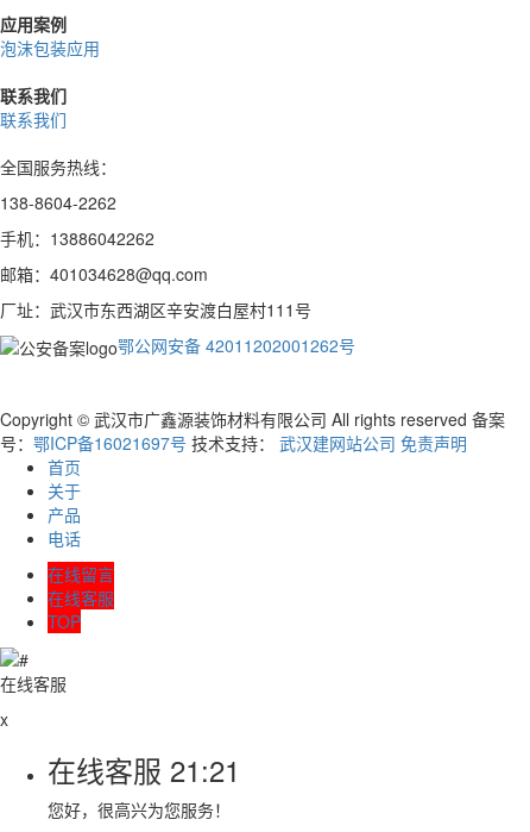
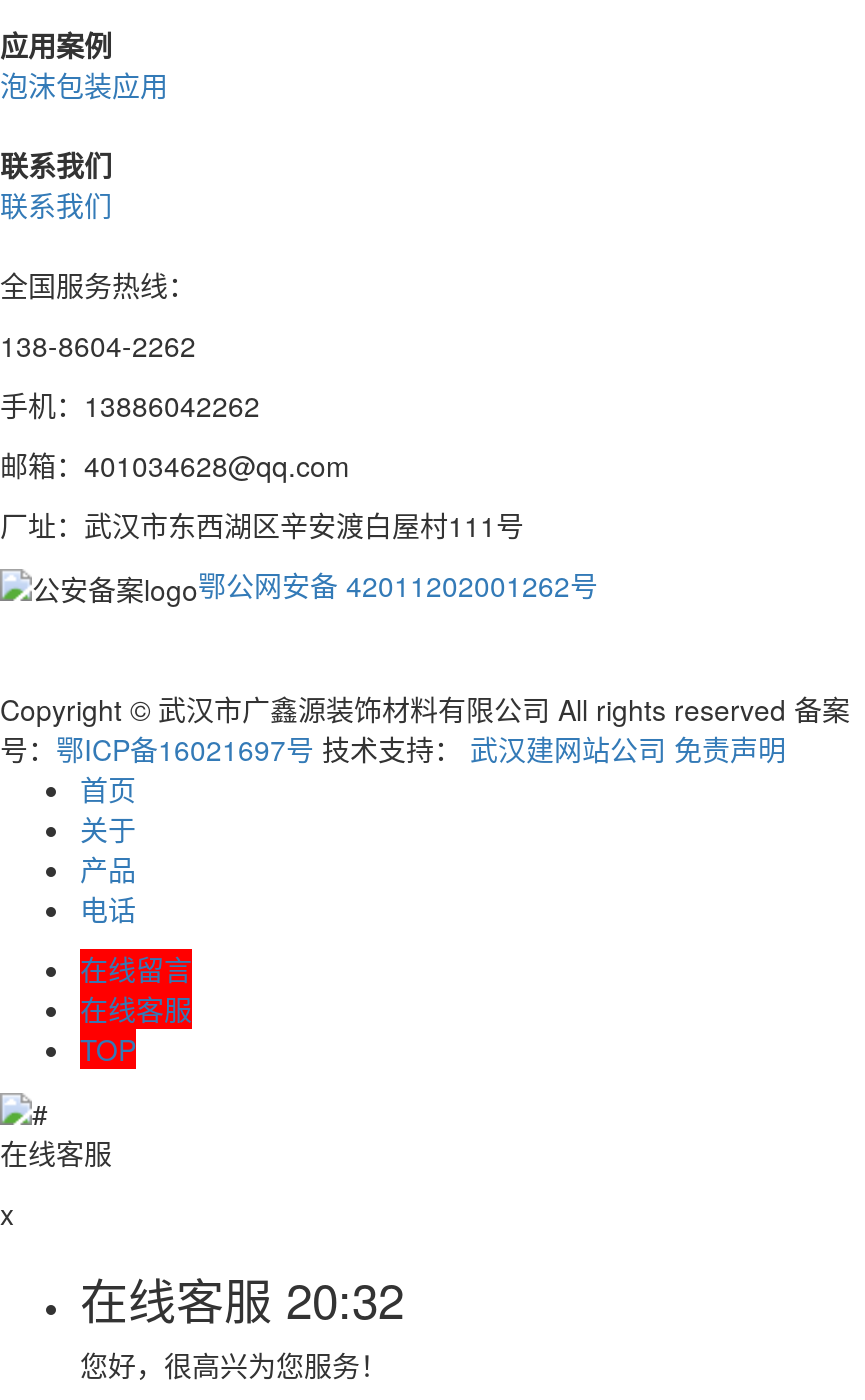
[48,749,240,791] 在线客服21:21 -> [80,1264,404,1334] 在线客服20:32

